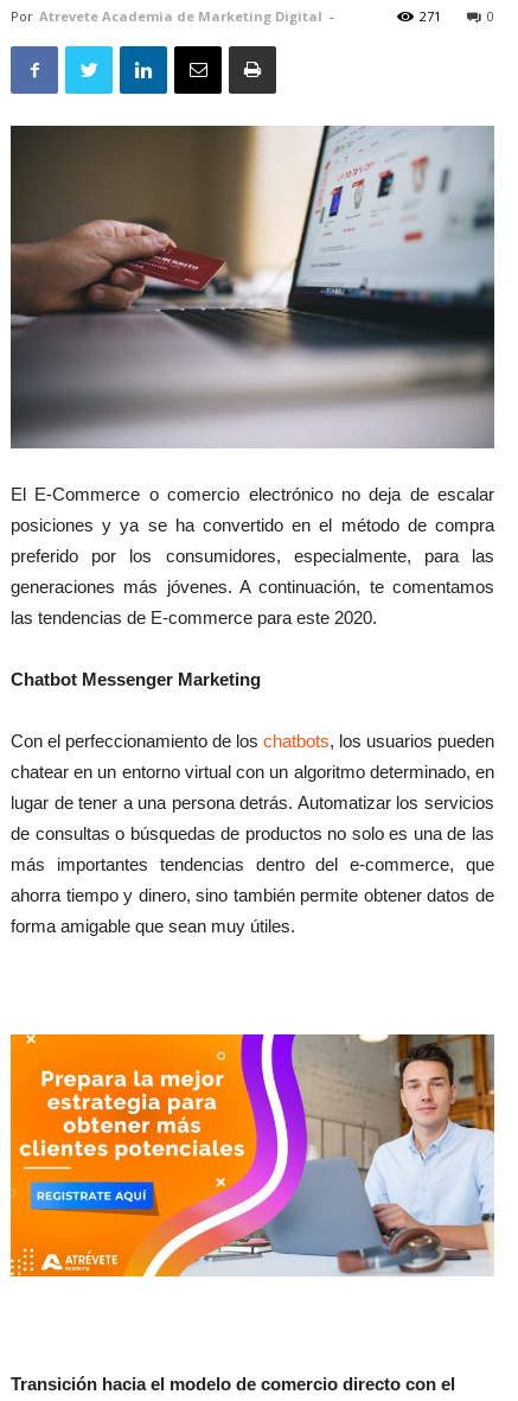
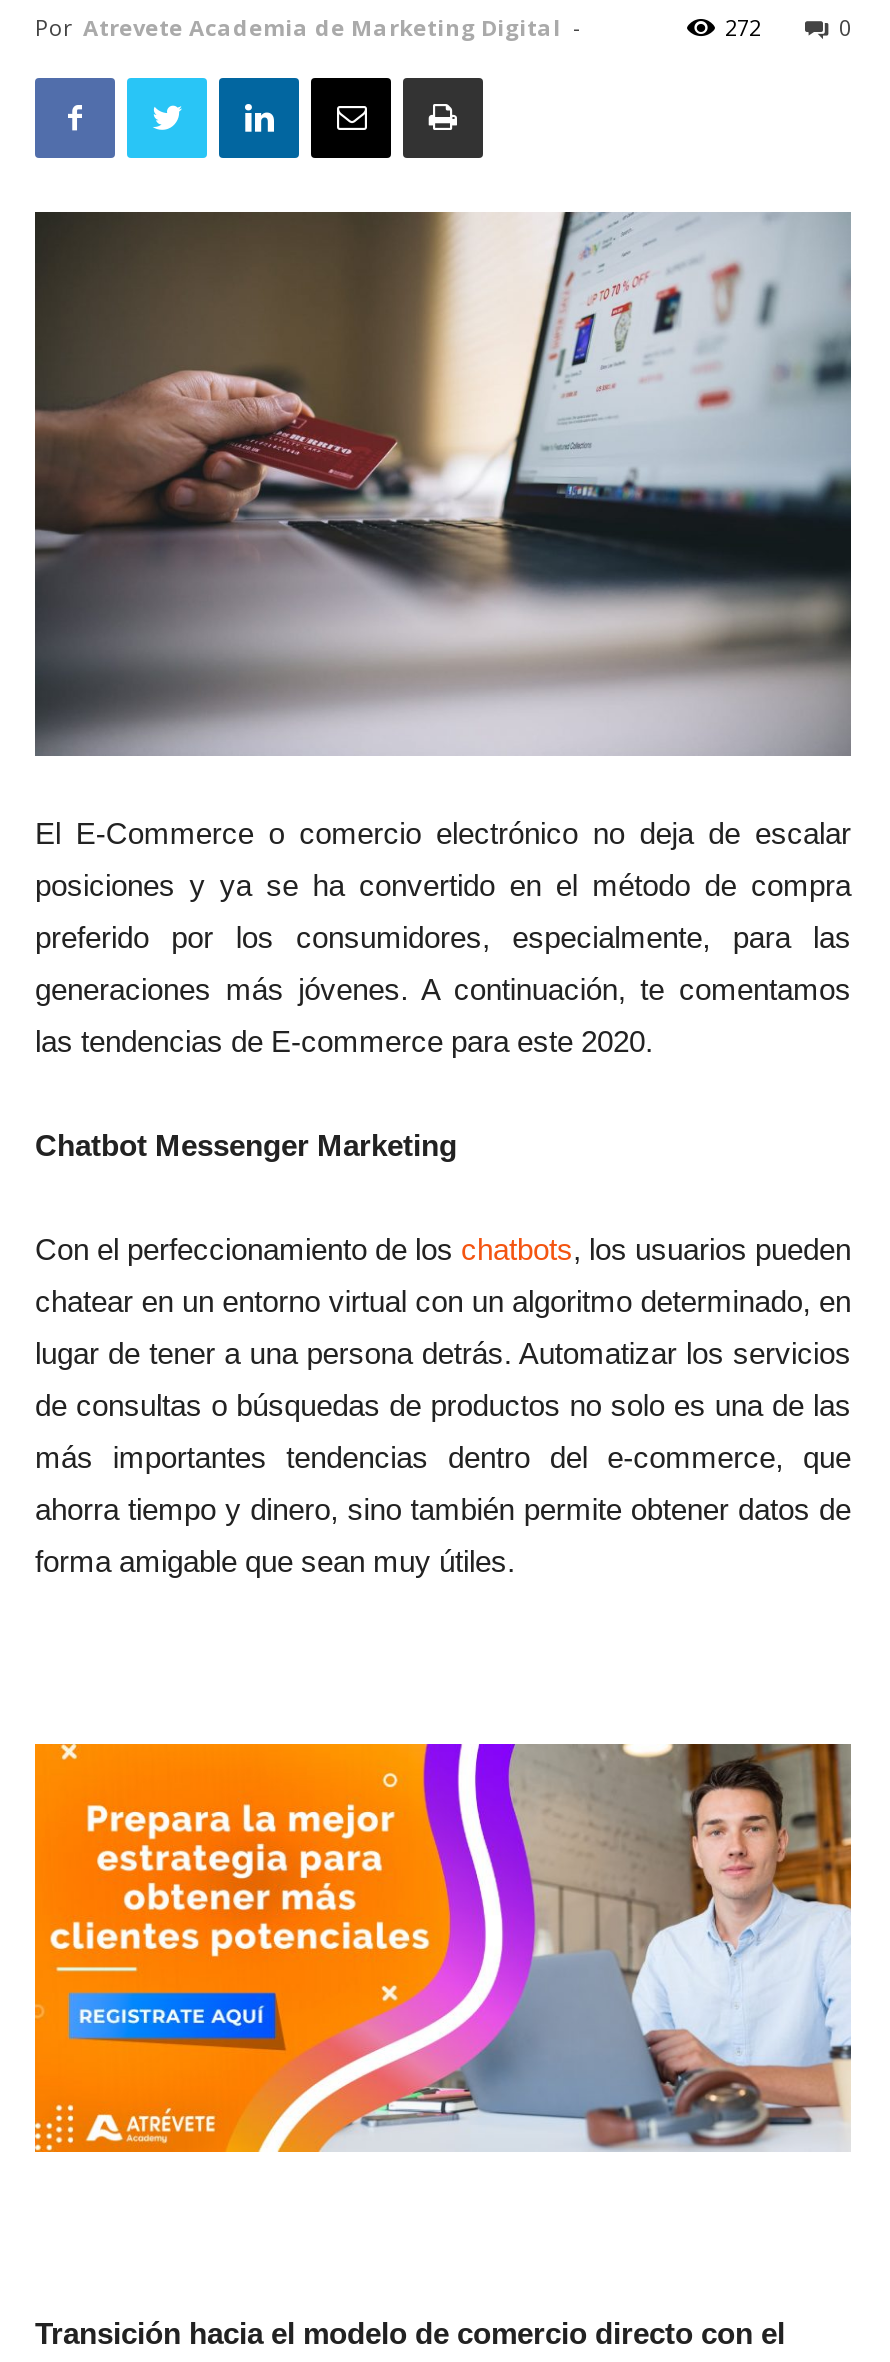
[420,7,441,25] 271 -> [725,12,761,42] 272

